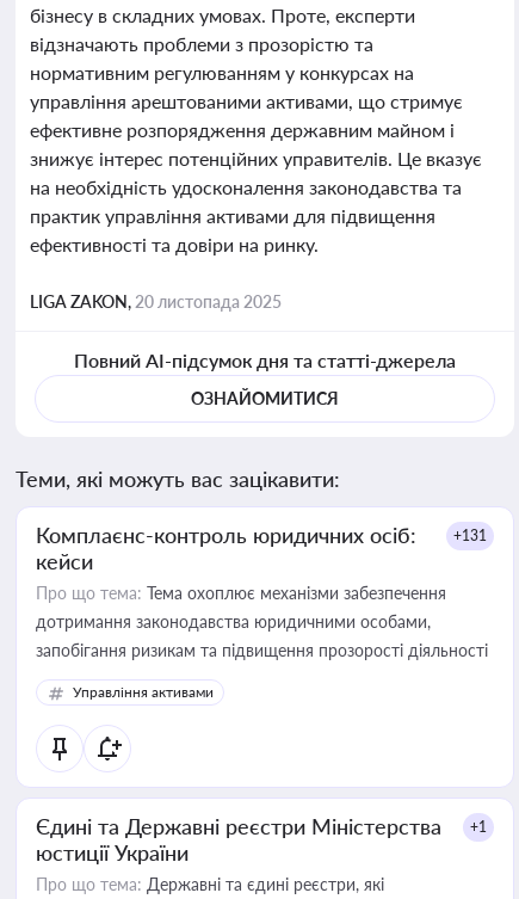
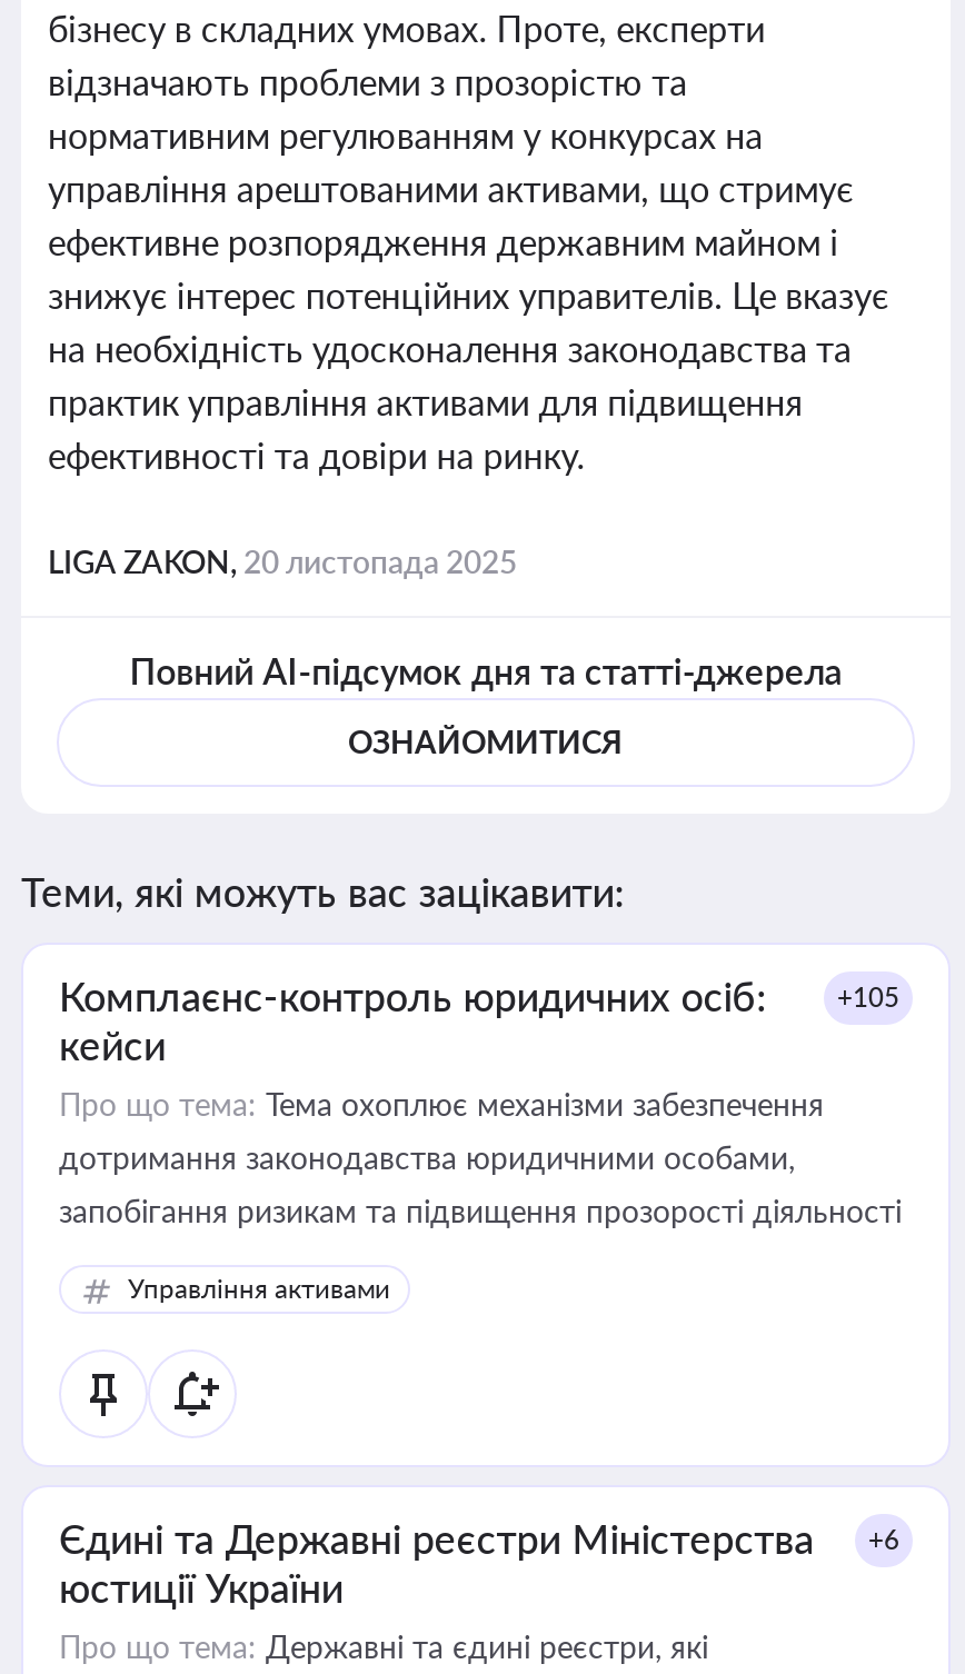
[453,527,487,544] +131 -> [837,980,899,1014] +105
[36,813,487,839] Єдині та Державні реєстри Міністерства +1 -> [59,1514,899,1563] Єдині та Державні реєстри Міністерства +6

